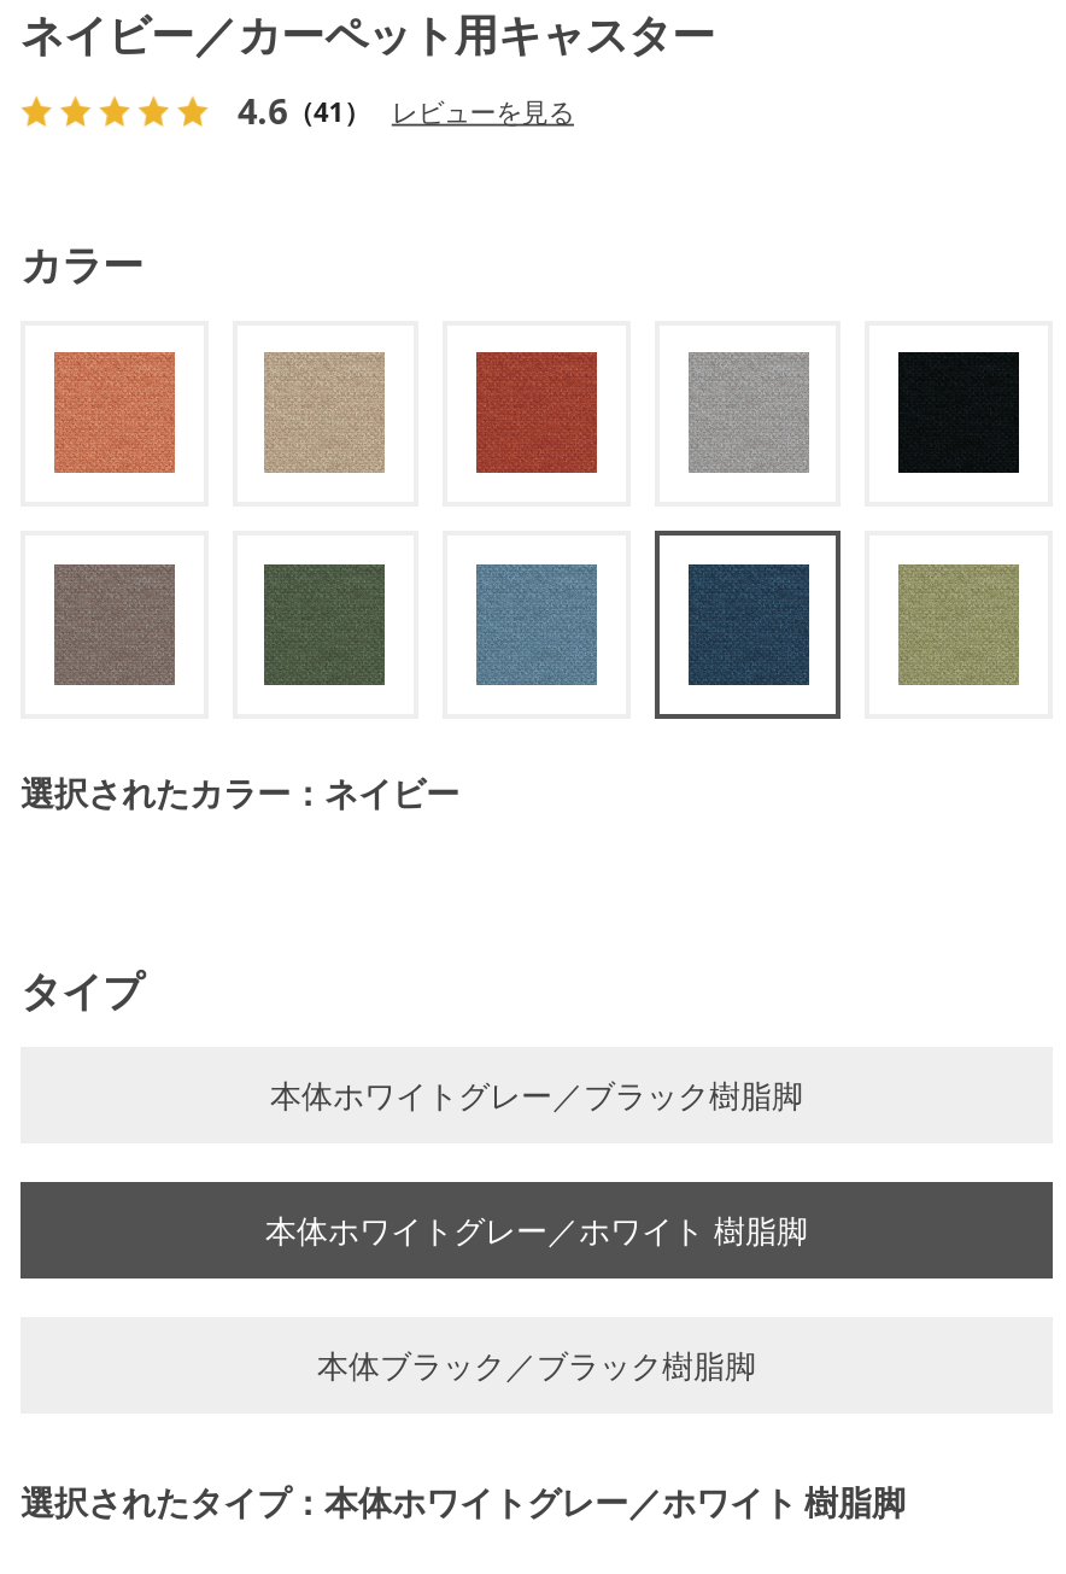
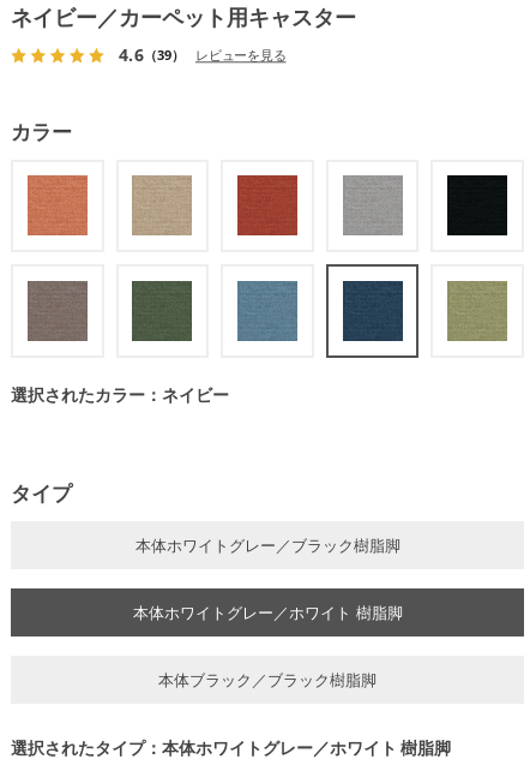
[238,85,574,133] 4.6（41） レビューを見る -> [119,42,286,66] 4.6（39） レビューを見る

